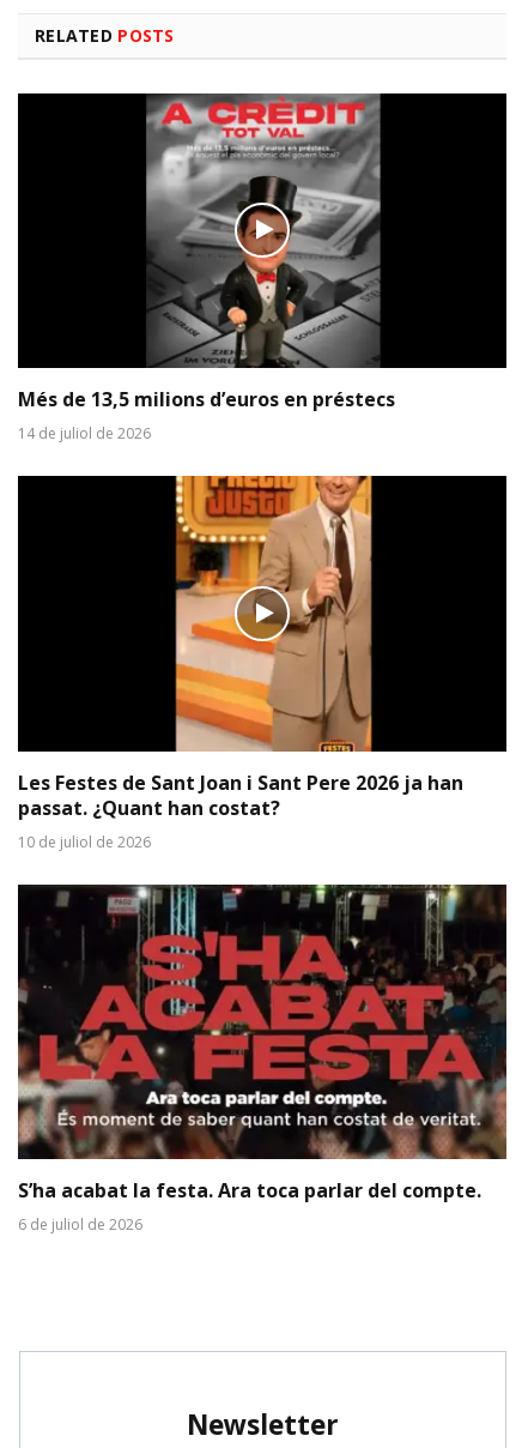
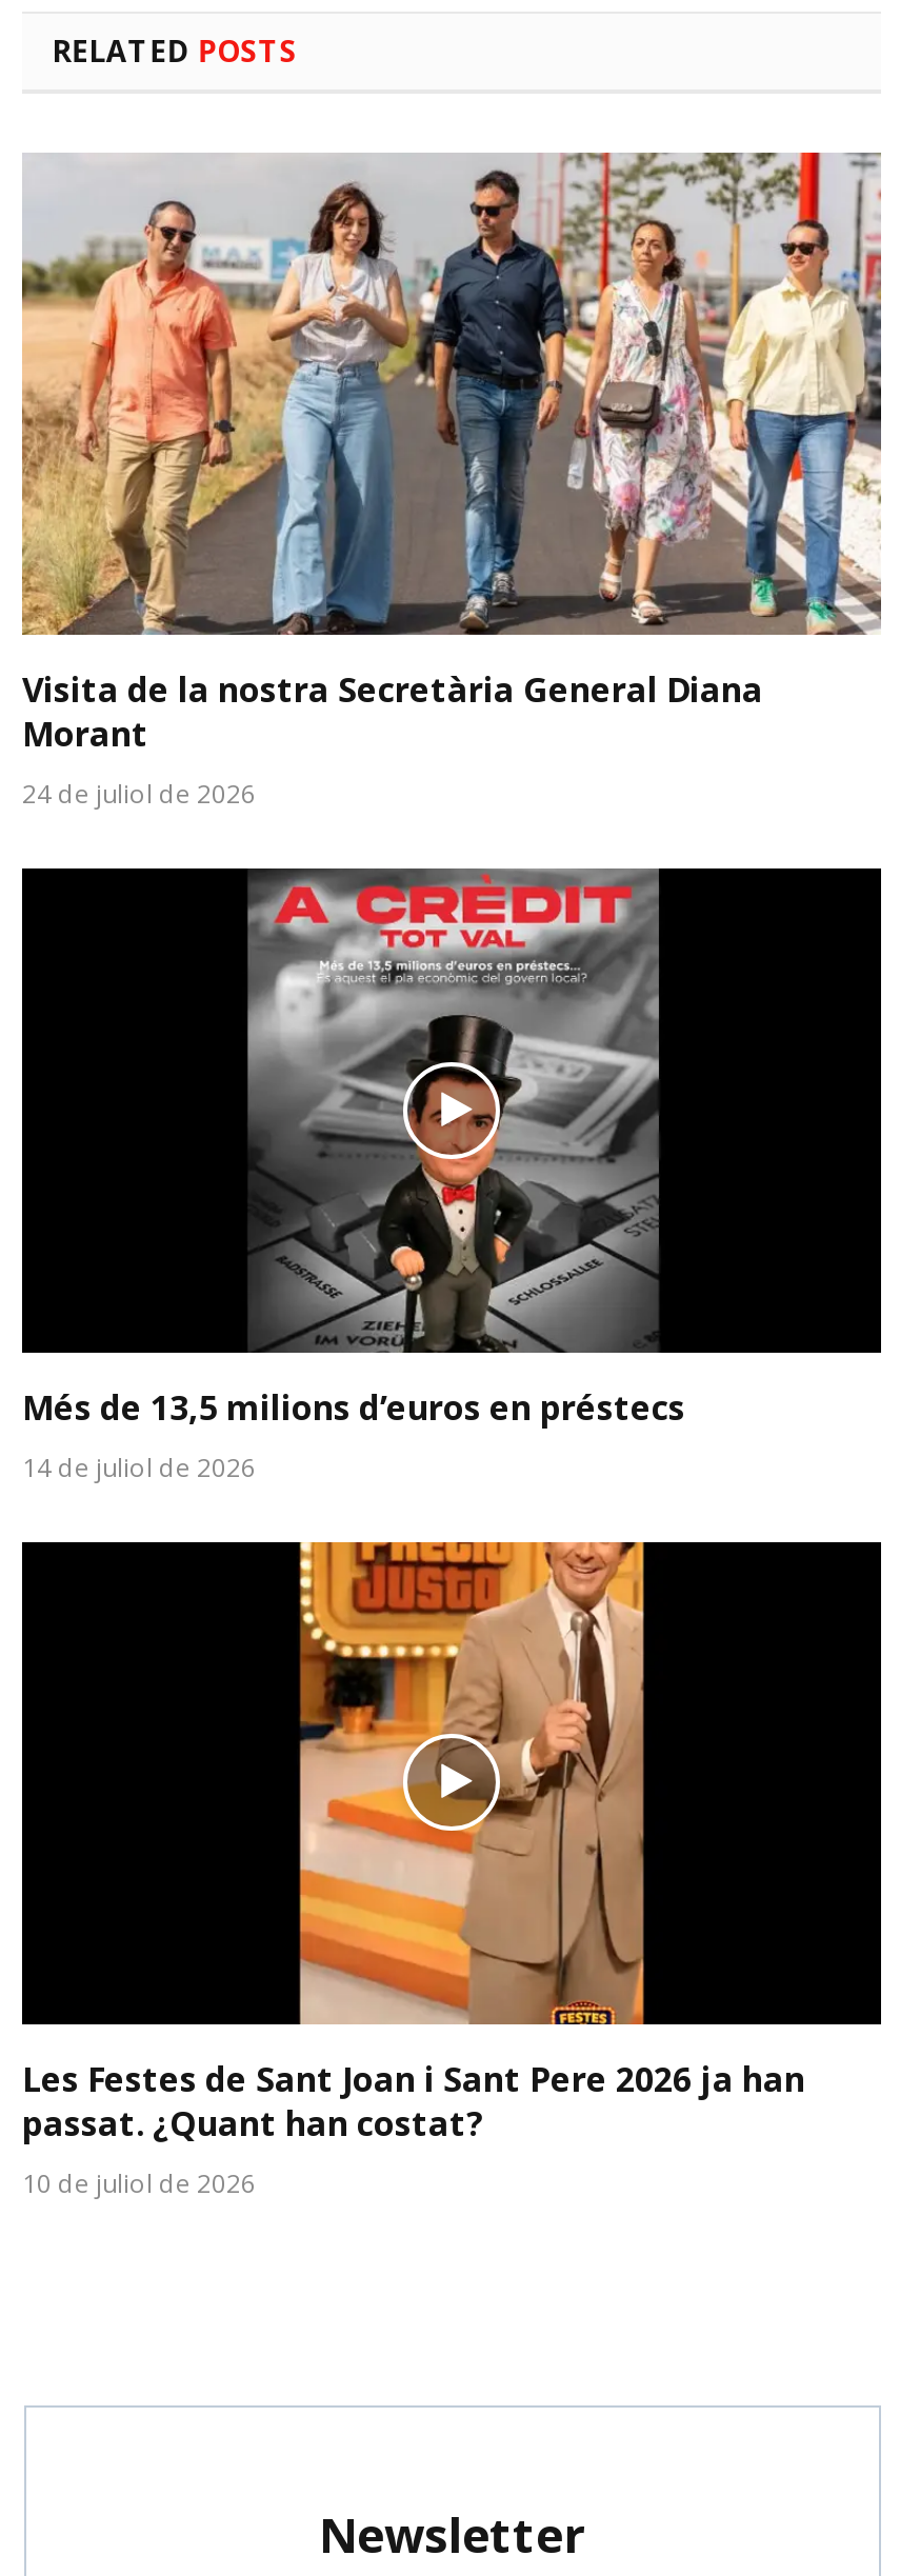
none -> [20,151,883,812] [image] | Visita de la nostra Secretària General Diana | Morant | 24 de juliol de 2026
moved [18,92,463,852] -> [22,868,805,2202]: [image] | Més de 13,5 milions d’euros en préstecs | 14 de juliol de 2026 | Les Festes de Sant Joan i Sant Pere 2026 ja han | passat. ¿Quant han costat? | 10 de juliol de 2026
[17,883,508,1235] [image] | S’ha acabat la festa. Ara toca parlar del compte. | 6 de juliol de 2026 -> none

